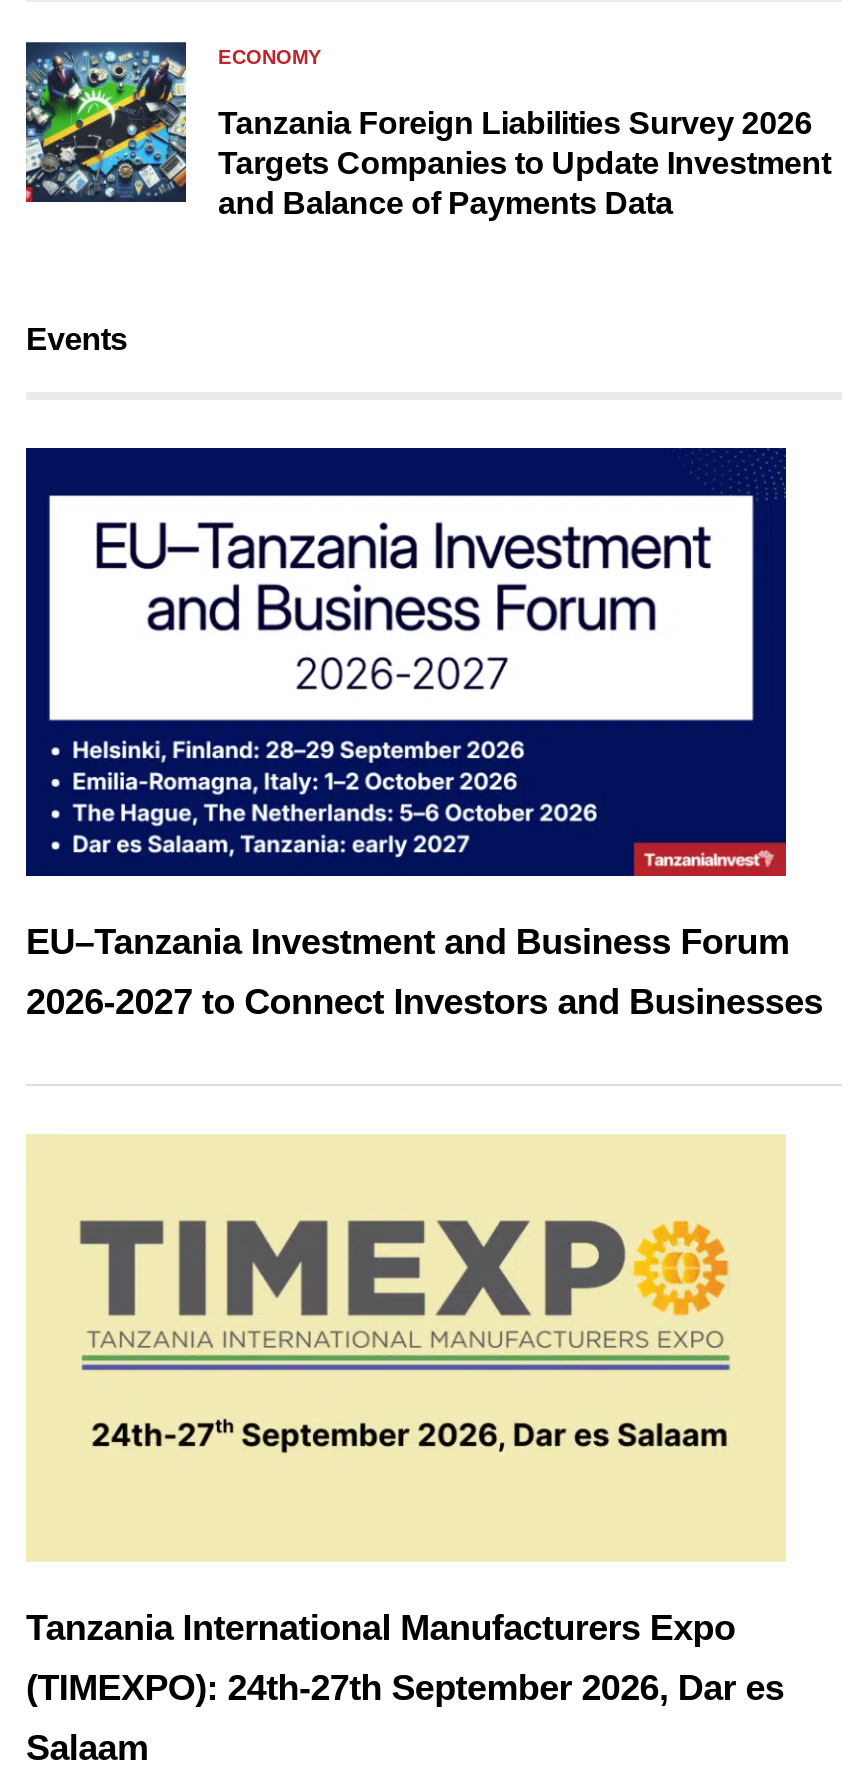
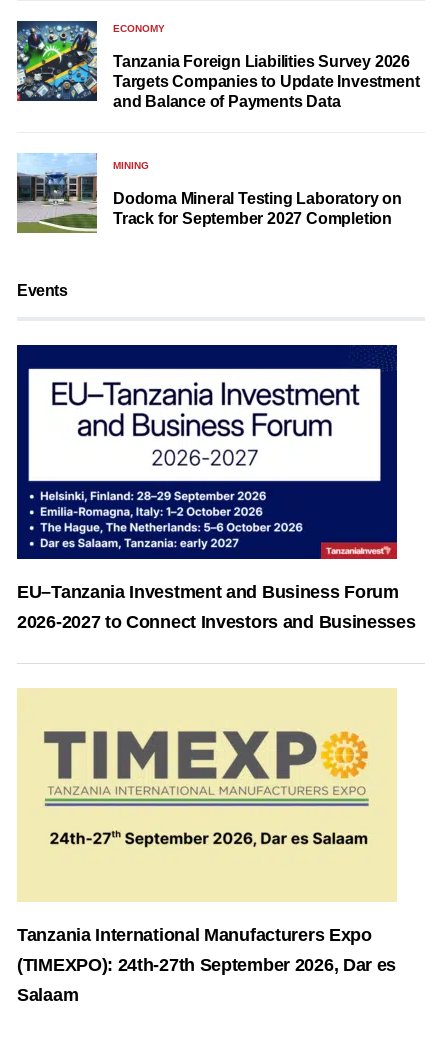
none -> [16,153,402,234] [image] | MINING | Dodoma Mineral Testing Laboratory on | Track for September 2027 Completion

